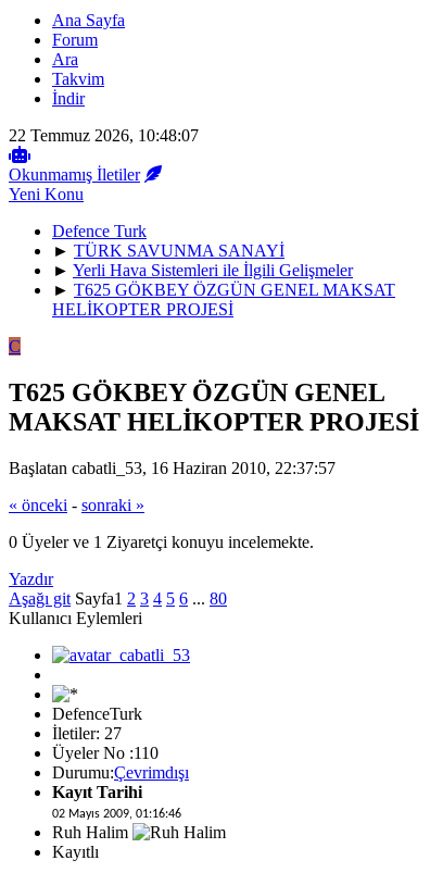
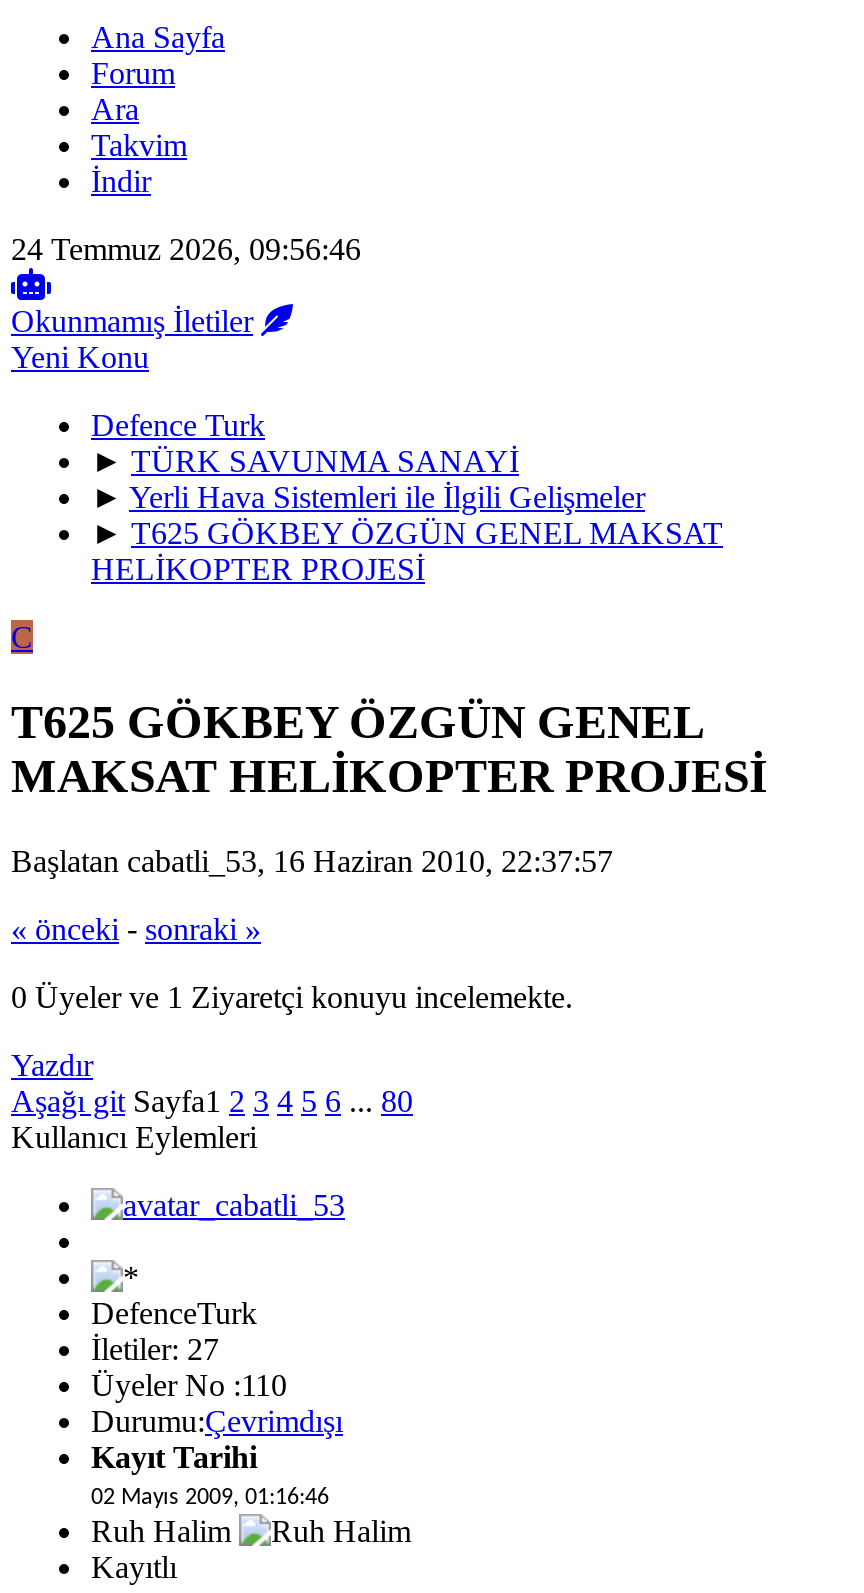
[9,126,199,145] 22 Temmuz 2026, 10:48:07 -> [11,232,361,266] 24 Temmuz 2026, 09:56:46

